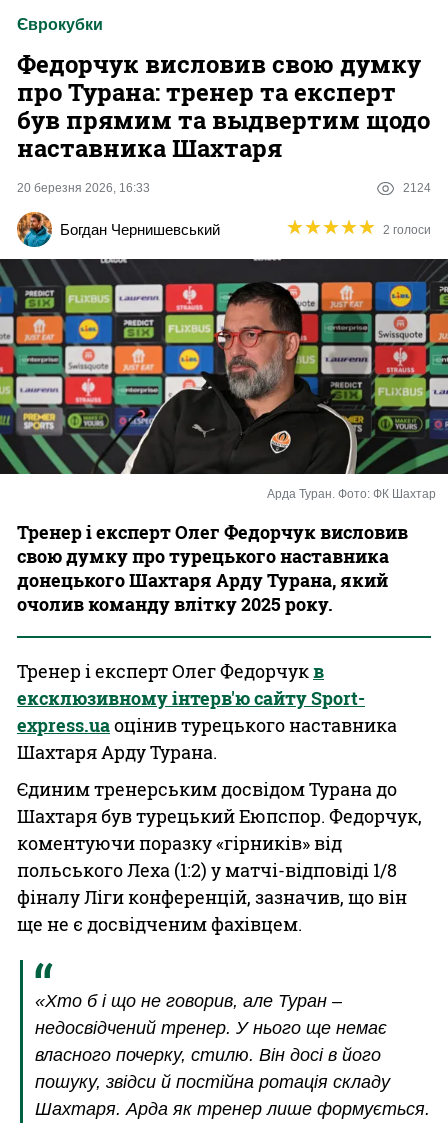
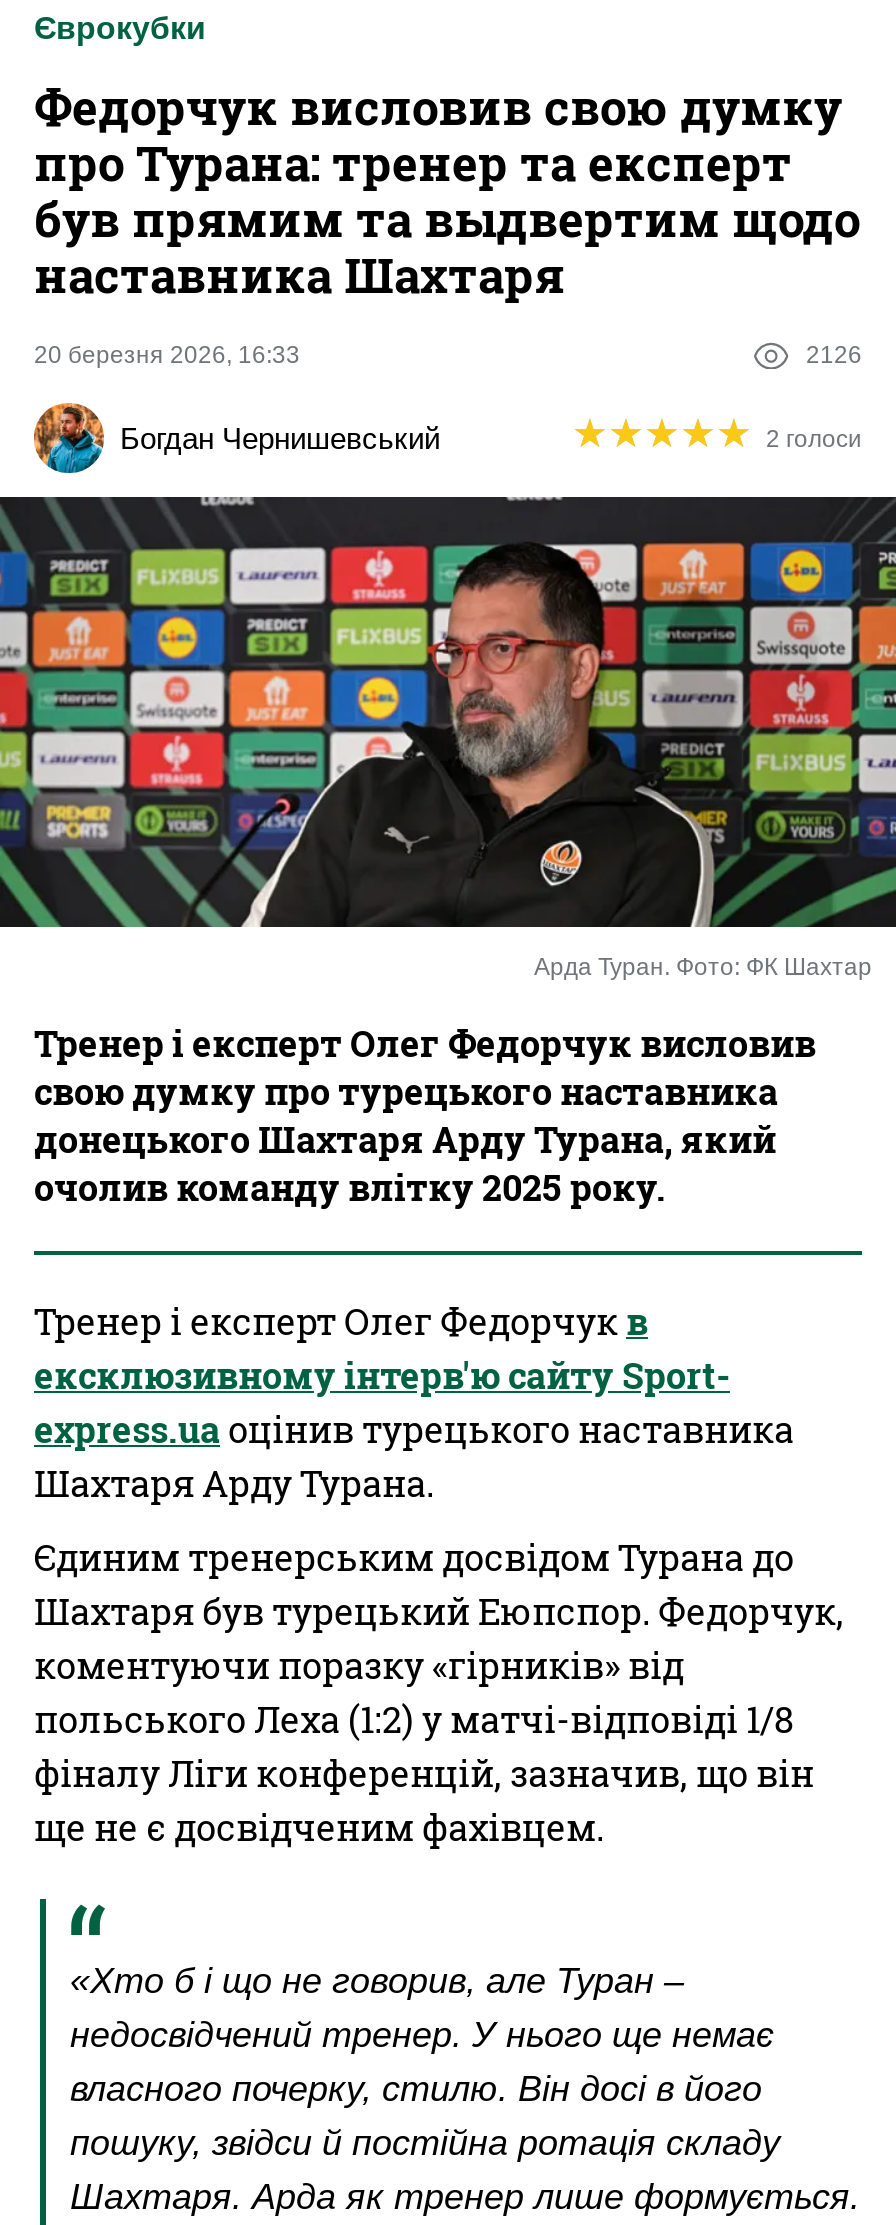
[403,181,431,195] 2124 -> [806,341,862,369] 2126

